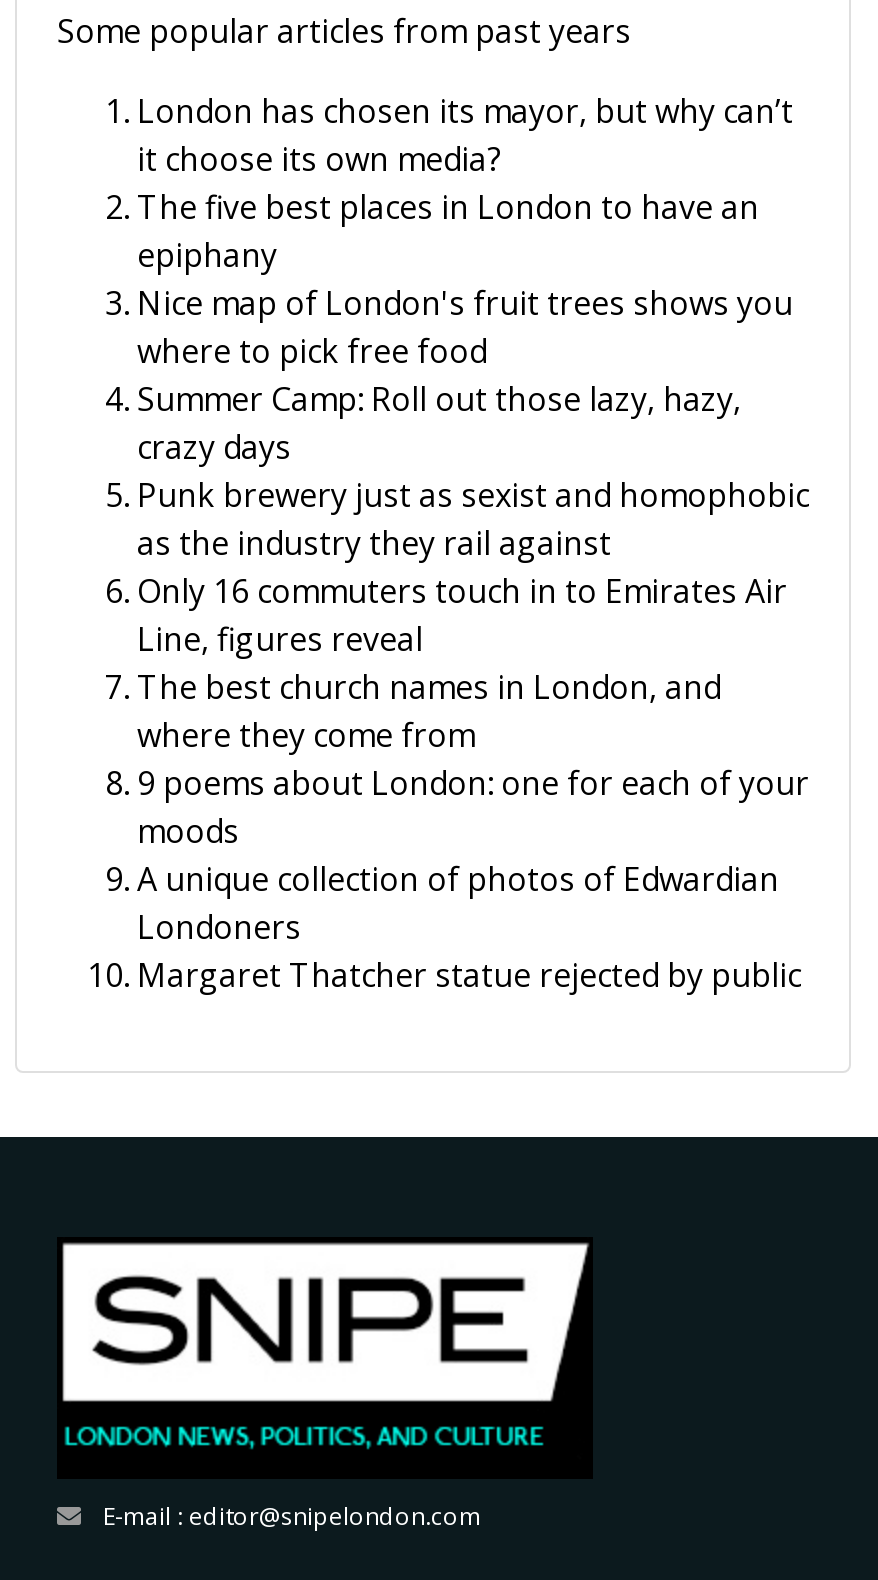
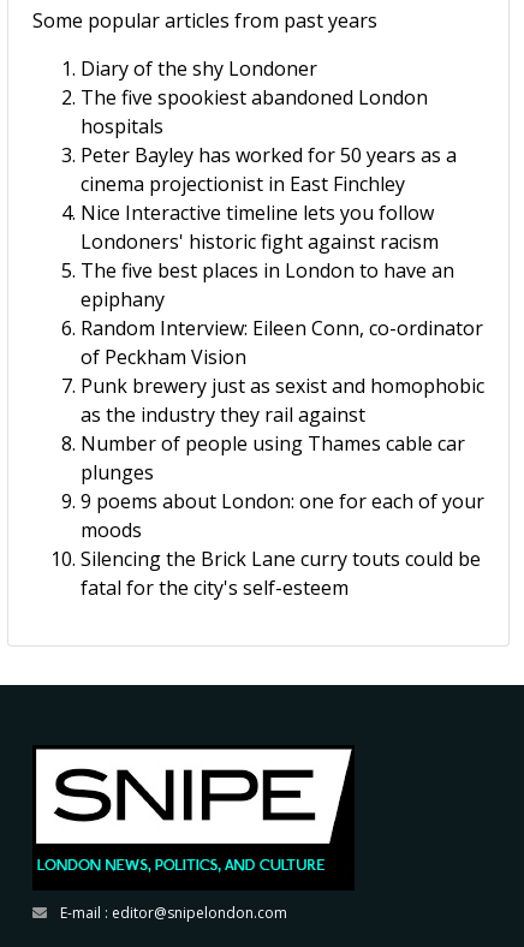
[137,89,793,181] London has chosen its mayor, but why can’t | it choose its own media? -> [81,55,457,255] Diary of the shy Londoner | The five spookiest abandoned London | hospitals | Peter Bayley has worked for 50 years as a | cinema projectionist in East Finchley | Nice Interactive timeline lets you follow | Londoners' historic fight against racism
moved [137,185,759,277] -> [81,257,454,312]: The five best places in London to have an | epiphany
[137,281,793,469] Nice map of London's fruit trees shows you | where to pick free food | Summer Camp: Roll out those lazy, hazy, | crazy days -> [81,315,483,370] Random Interview: Eileen Conn, co-ordinator | of Peckham Vision
moved [137,473,809,565] -> [81,373,484,428]: Punk brewery just as sexist and homophobic | as the industry they rail against
[137,569,787,757] Only 16 commuters touch in to Emirates Air | Line, figures reveal | The best church names in London, and | where they come from -> [81,430,465,486] Number of people using Thames cable car | plunges
moved [137,761,809,853] -> [81,488,484,543]: 9 poems about London: one for each of your | moods
[137,857,801,997] A unique collection of photos of Edwardian | Londoners | Margaret Thatcher statue rejected by public -> [81,546,481,601] Silencing the Brick Lane curry touts could be | fatal for the city's self-esteem

